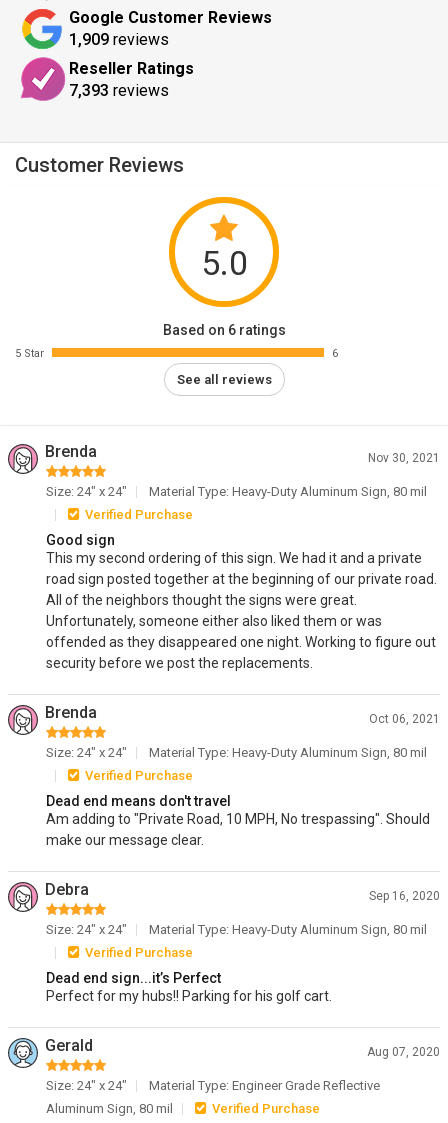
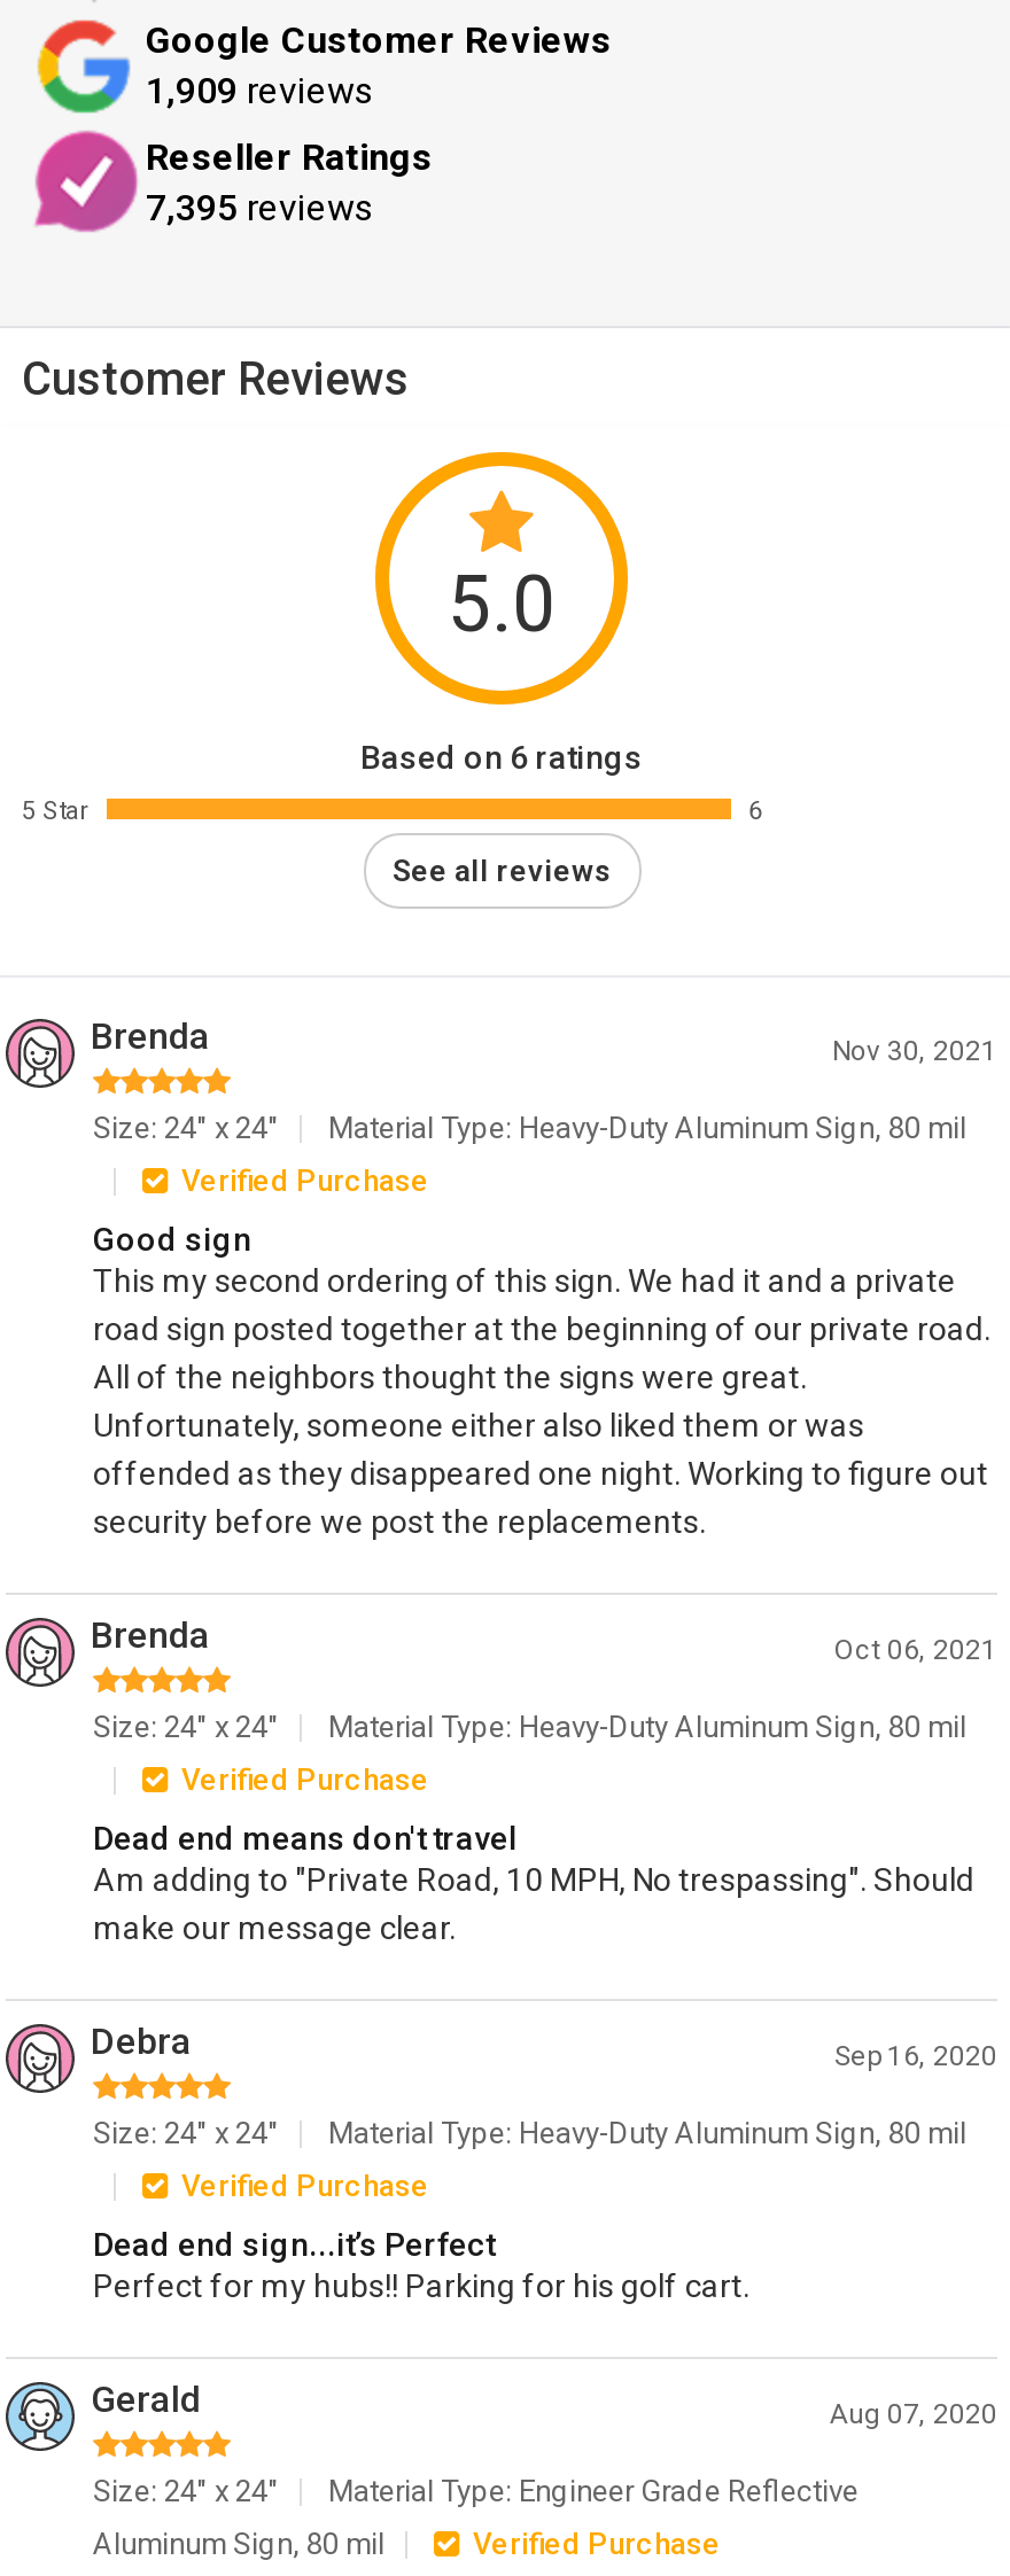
[69,80,169,99] 7,393 reviews -> [146,185,375,228] 7,395 reviews

